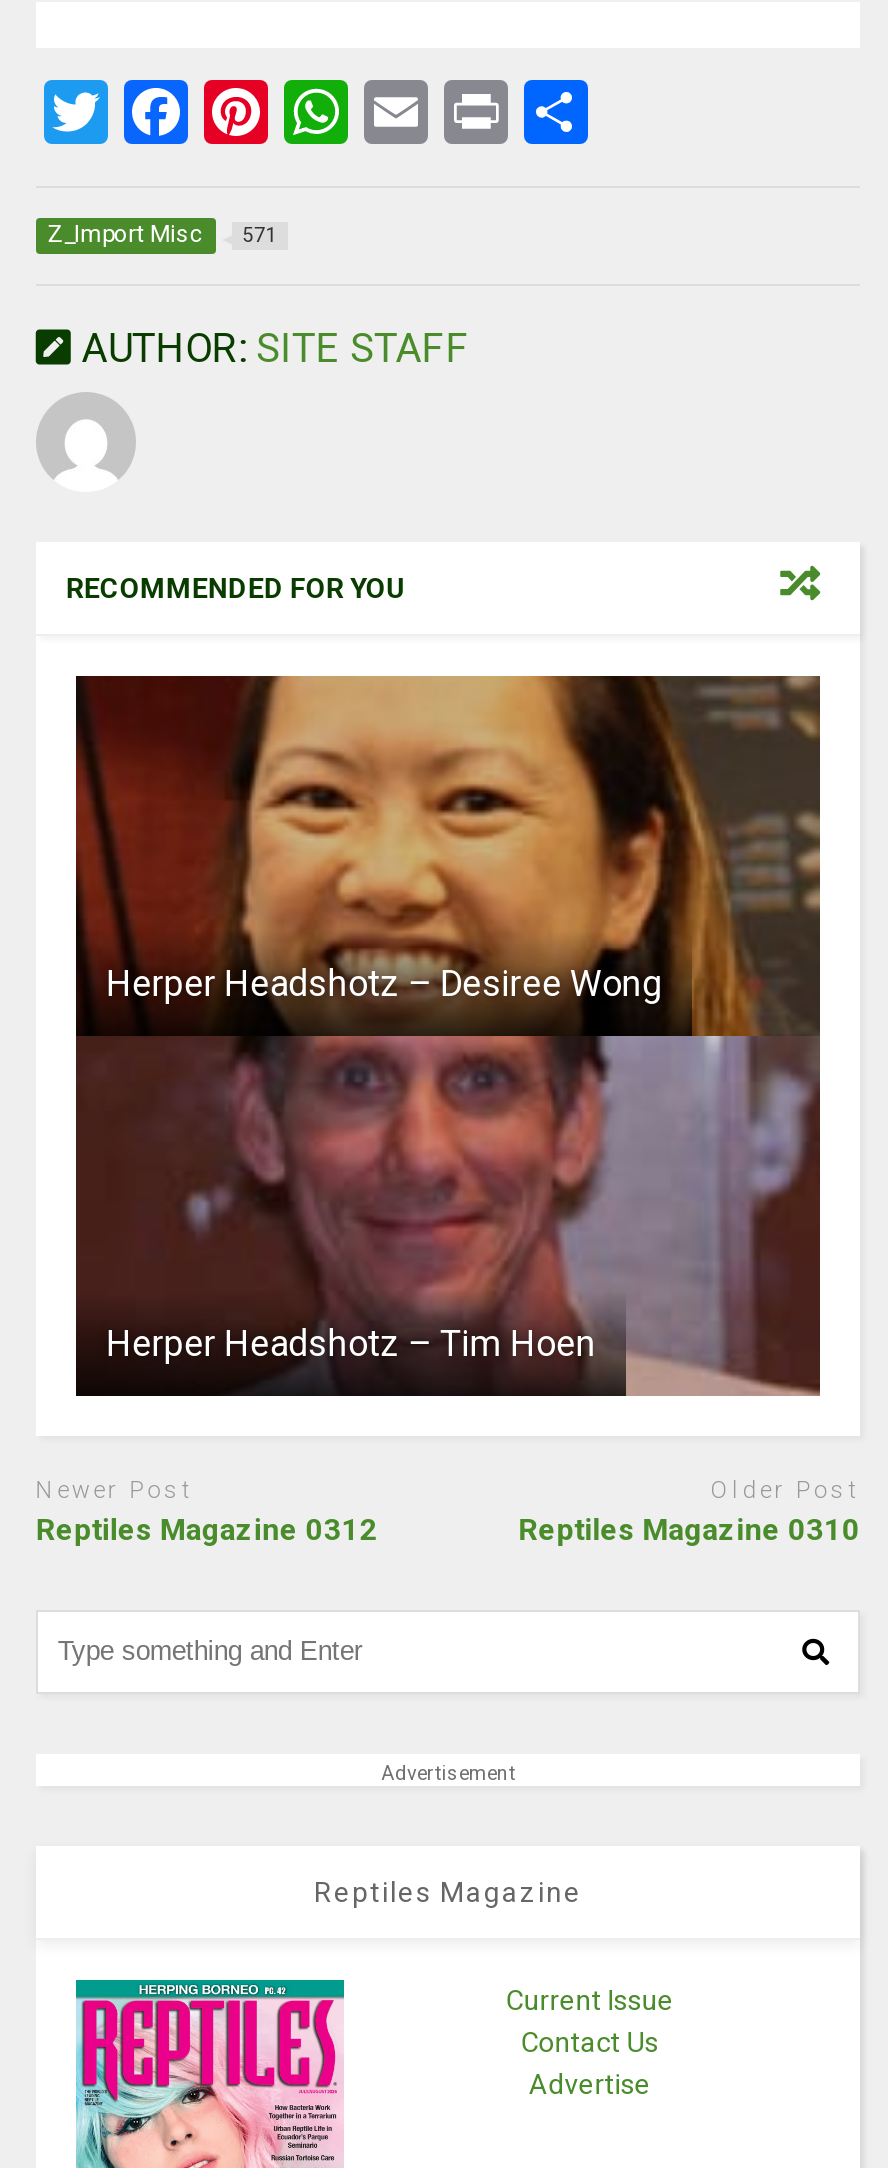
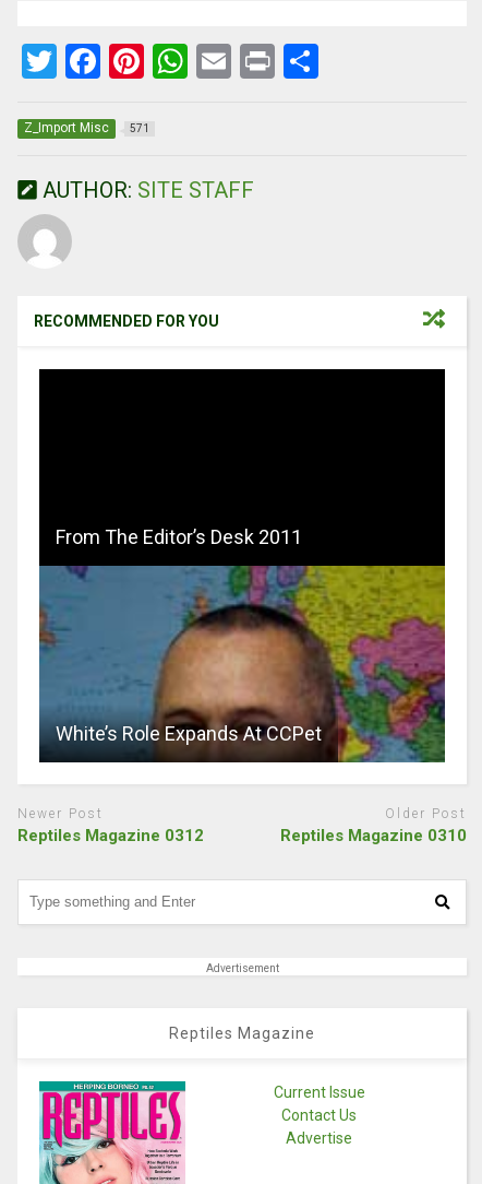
[74,674,822,1398] [image] | Herper Headshotz – Desiree Wong -> [38,368,446,763] [image] | From The Editor’s Desk 2011
[106,1322,596,1364] Herper Headshotz – Tim Hoen -> [56,722,322,745] White’s Role Expands At CCPet

